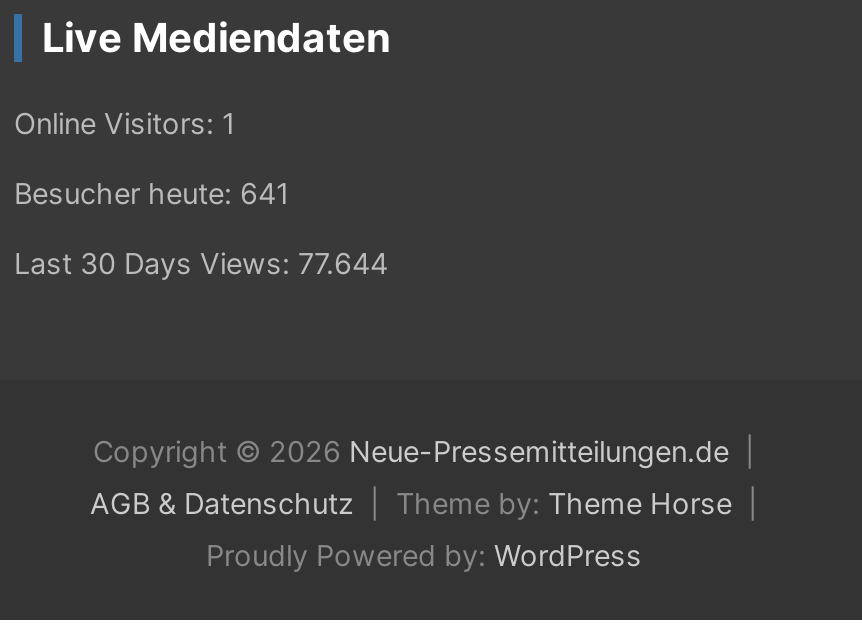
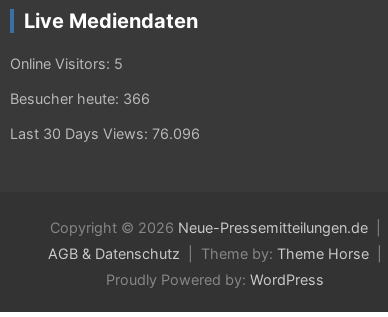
[14,106,236,140] Online Visitors: 1 -> [10,55,123,72] Online Visitors: 5
[14,176,290,210] Besucher heute: 641 -> [10,90,150,107] Besucher heute: 366
[14,246,388,280] Last 30 Days Views: 77.644 -> [10,125,200,142] Last 30 Days Views: 76.096

